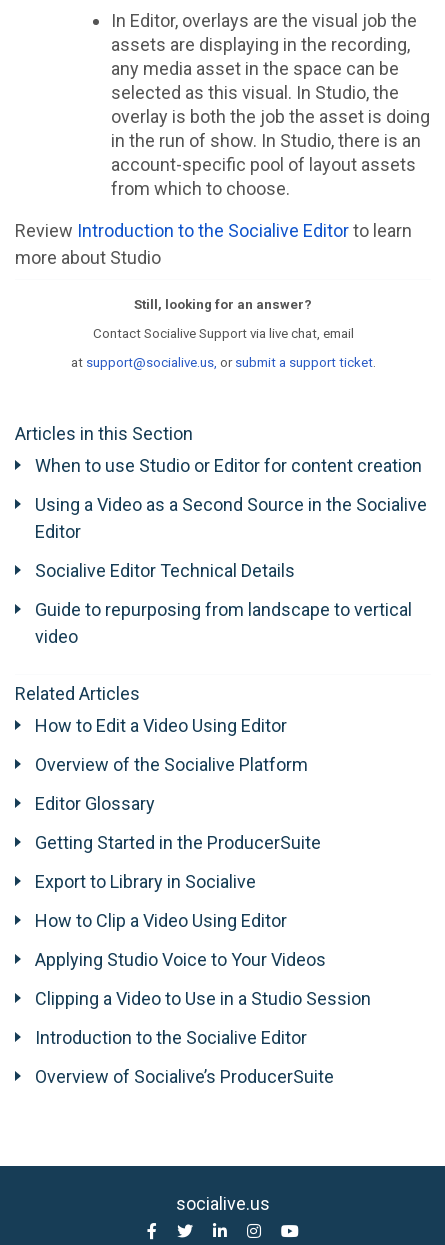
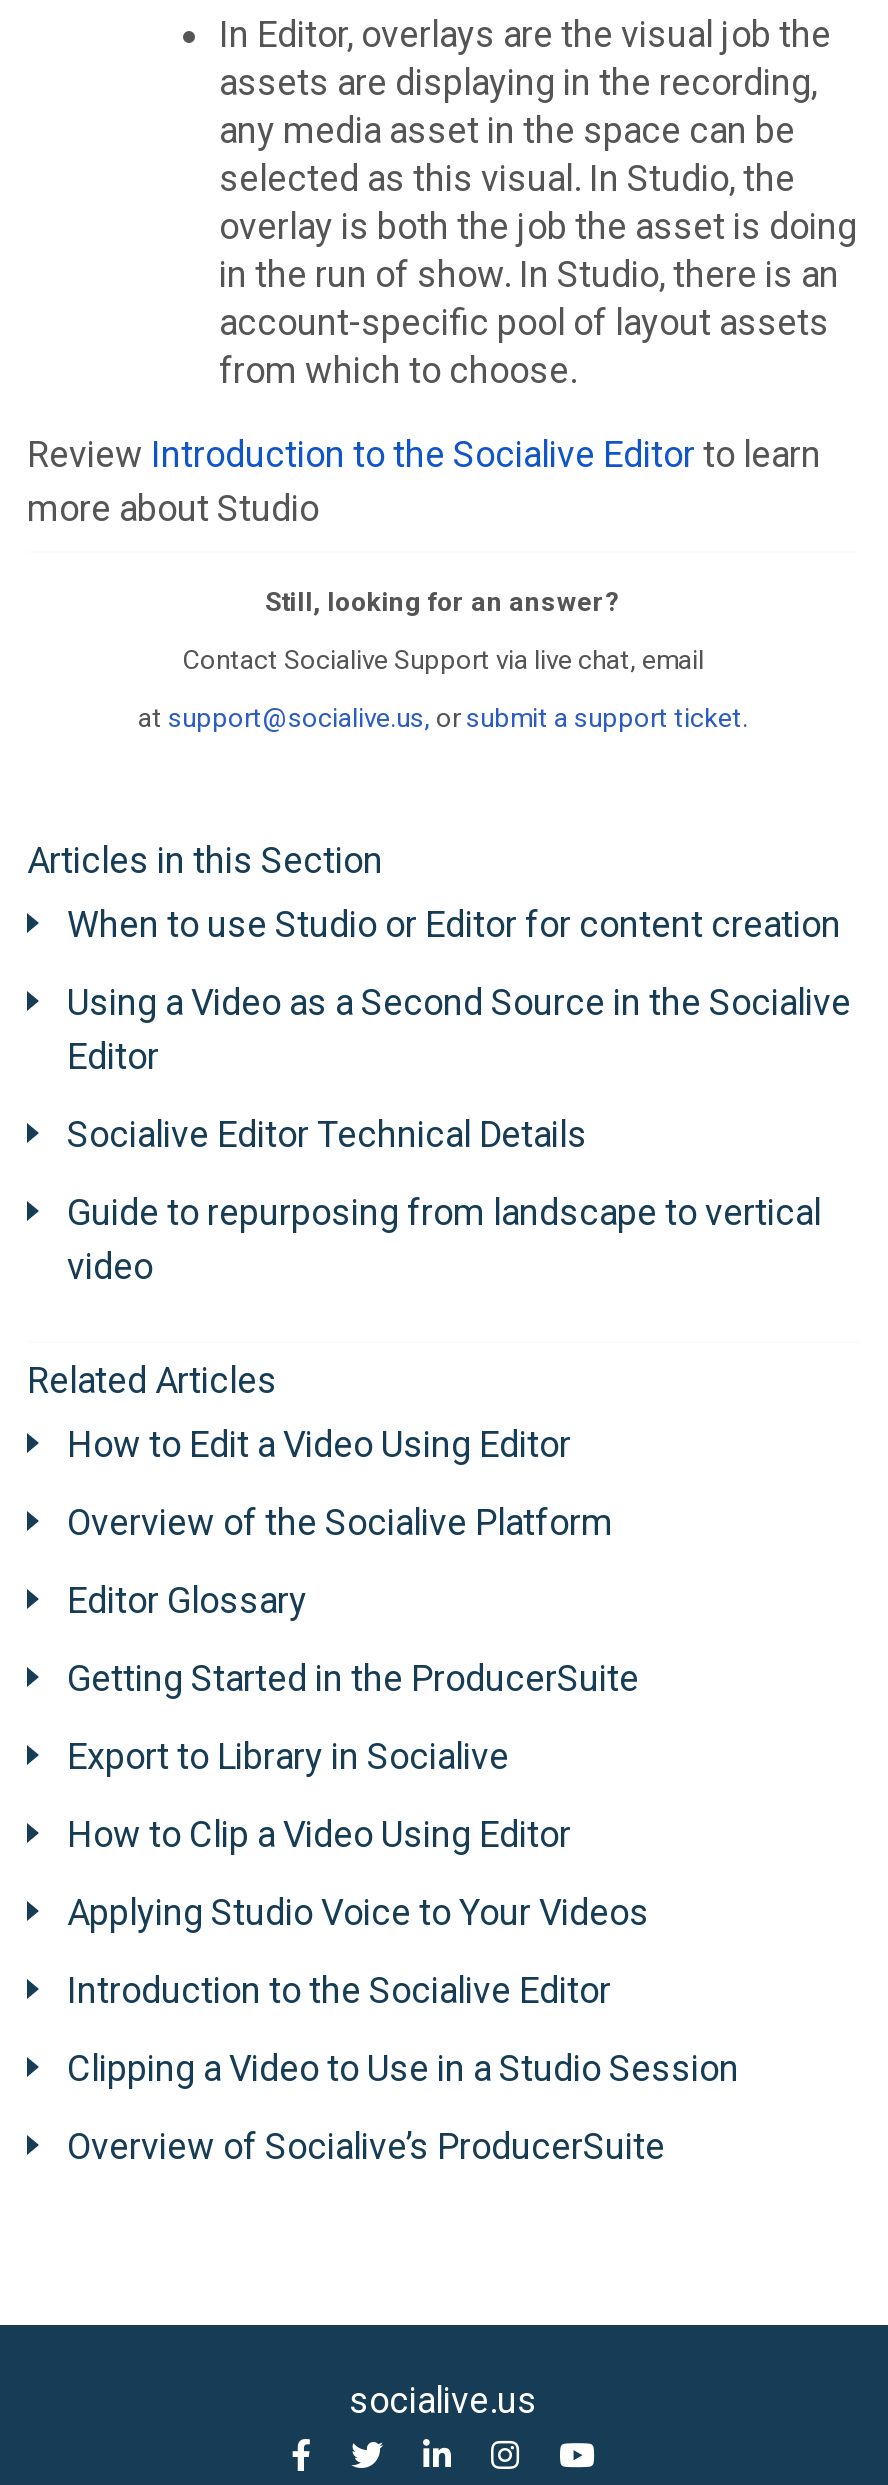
moved [35,988,371,1009] -> [67,2047,739,2089]: Clipping a Video to Use in a Studio Session
moved [35,1027,307,1048] -> [67,1969,611,2011]: Introduction to the Socialive Editor

